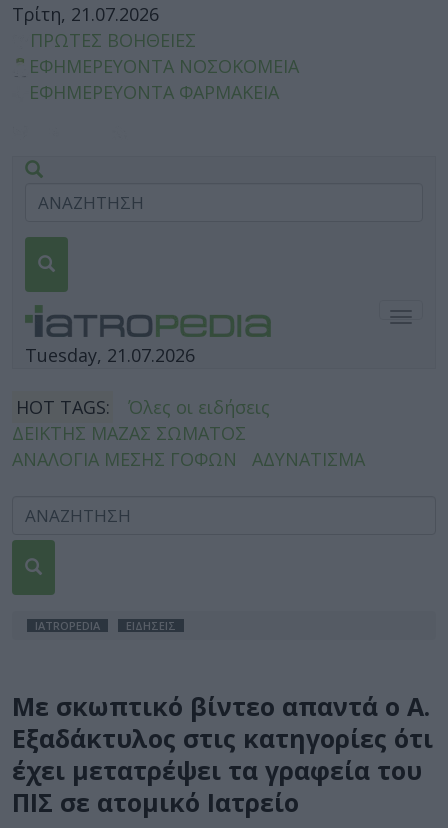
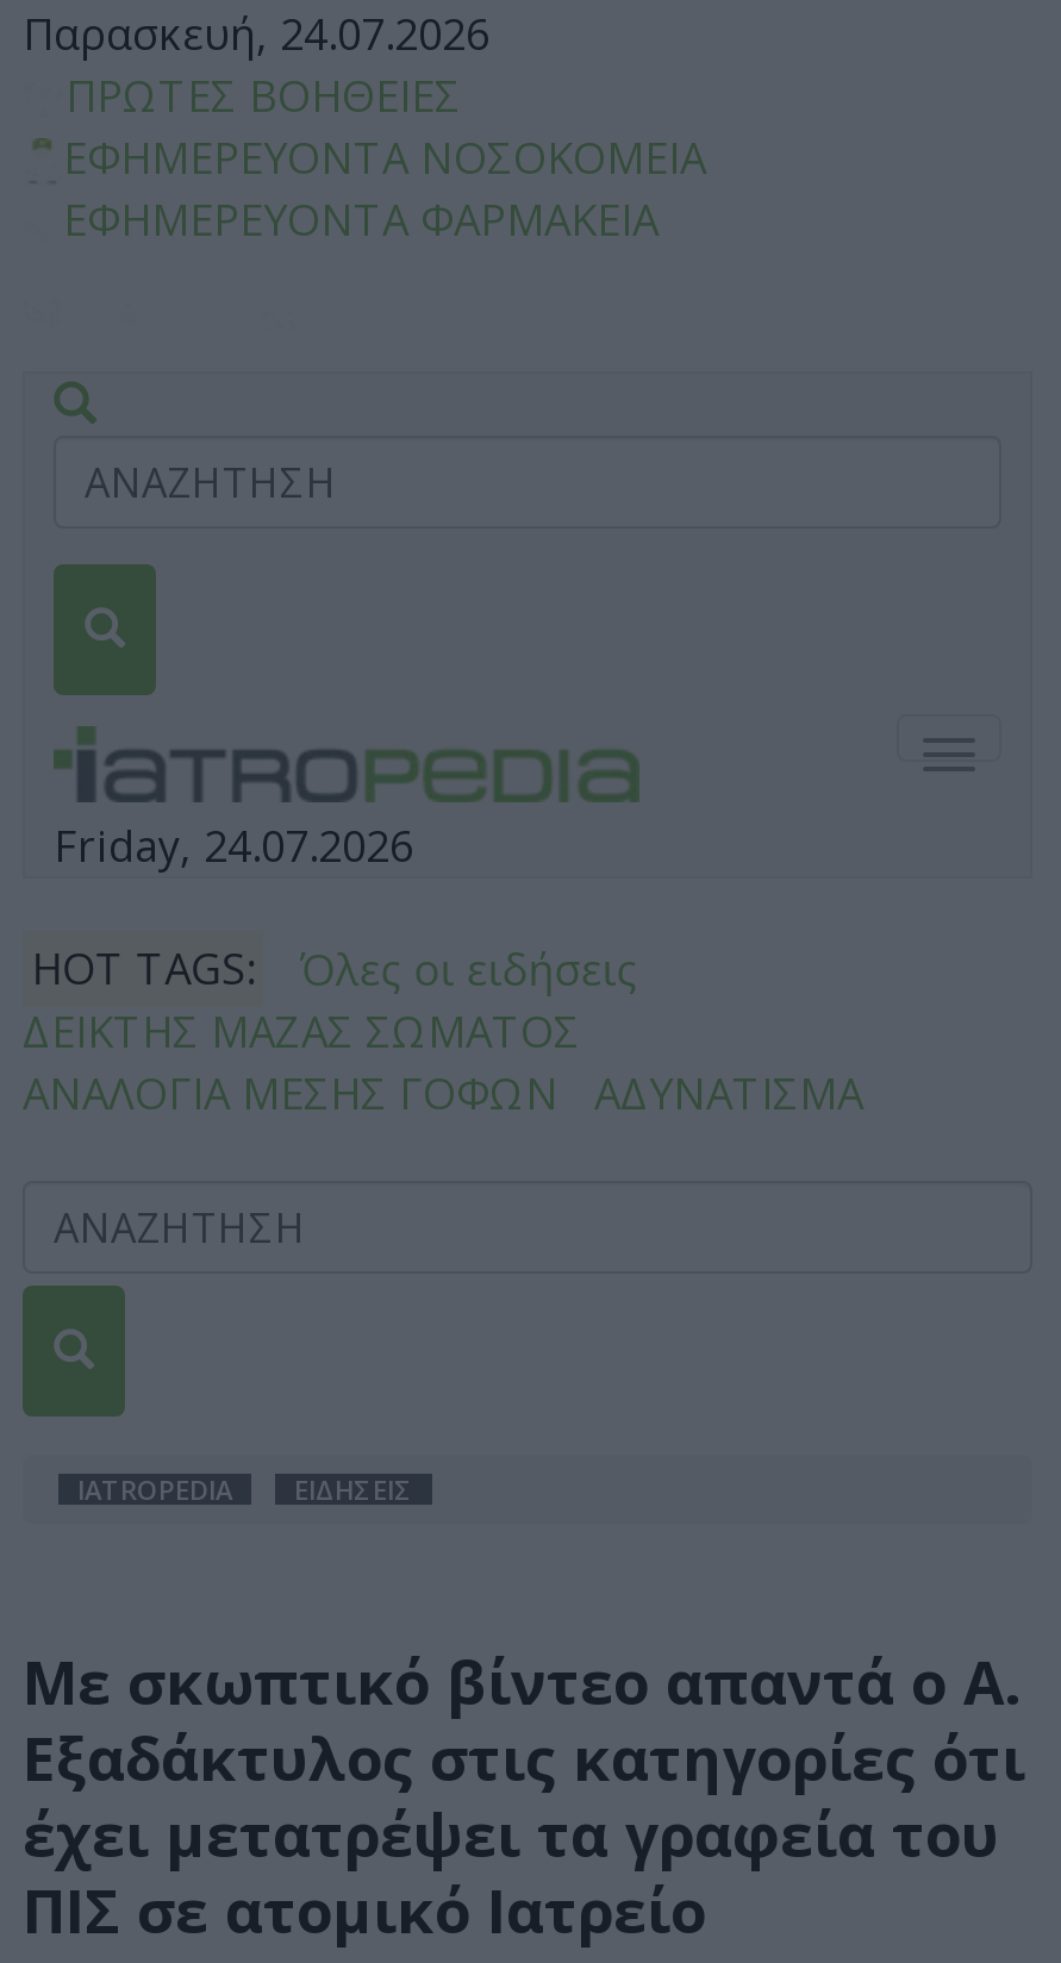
[12,2,159,26] Τρίτη, 21.07.2026 -> [23,5,489,62] Παρασκευή, 24.07.2026
[25,343,195,367] Tuesday, 21.07.2026 -> [54,817,413,874] Friday, 24.07.2026

